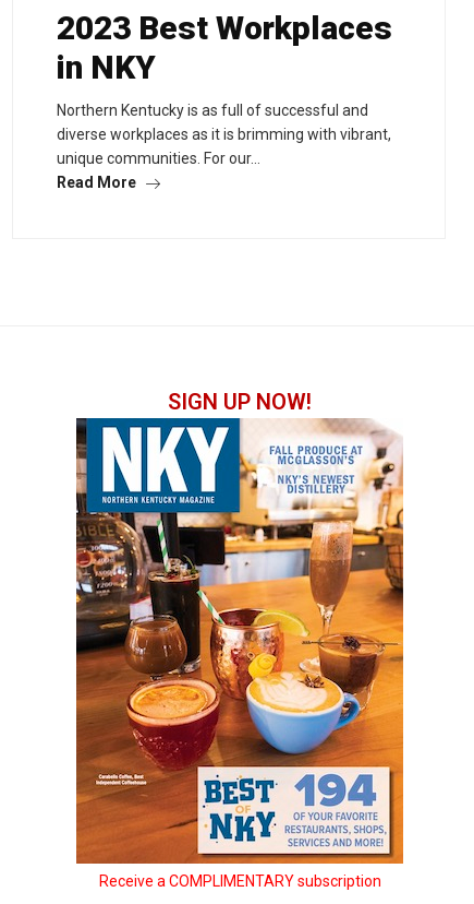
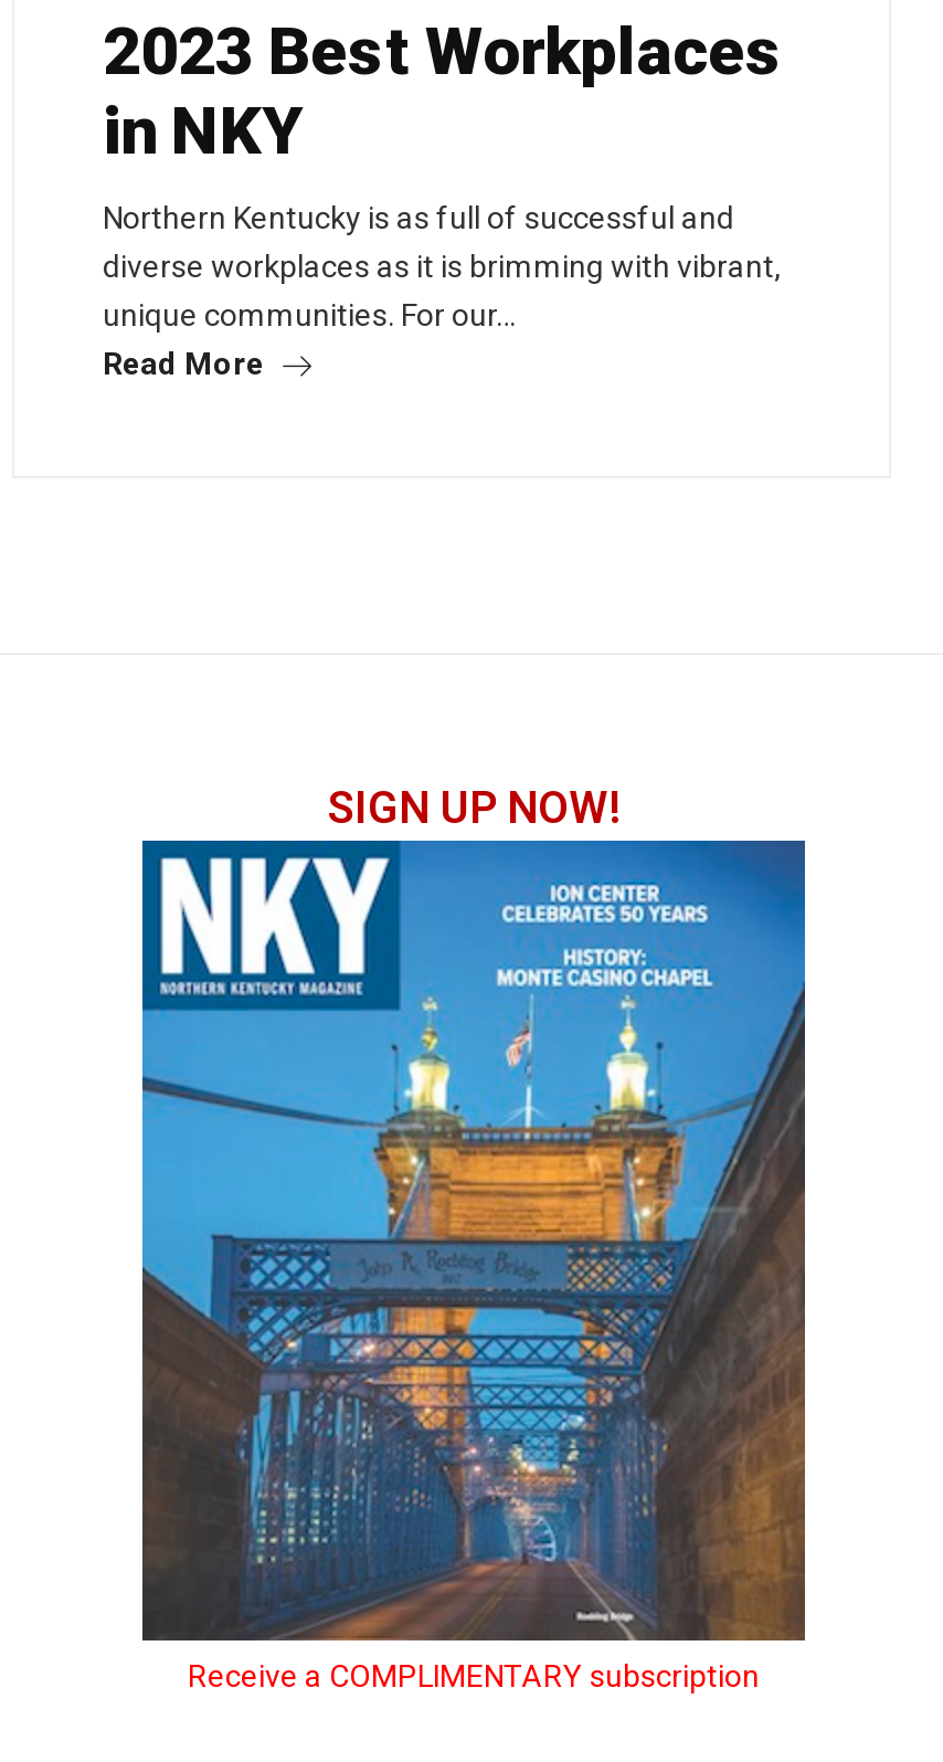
[75,417,404,865] [image] -> [140,838,807,1643] [image]

